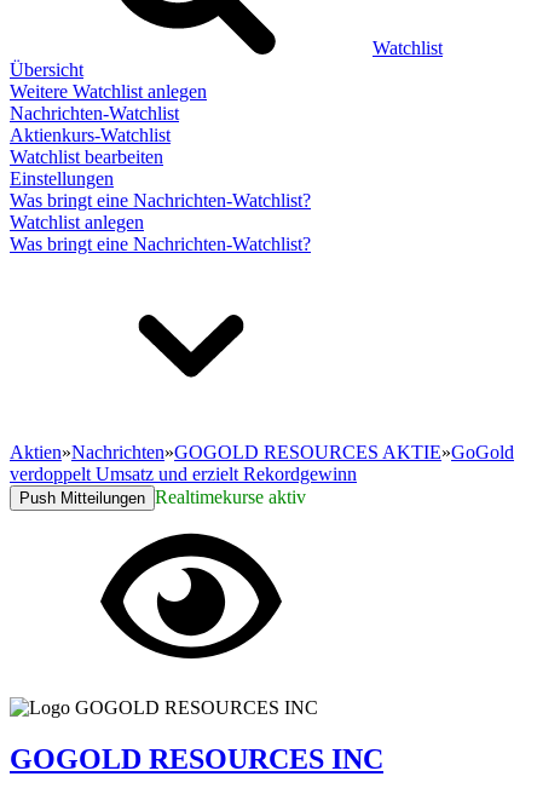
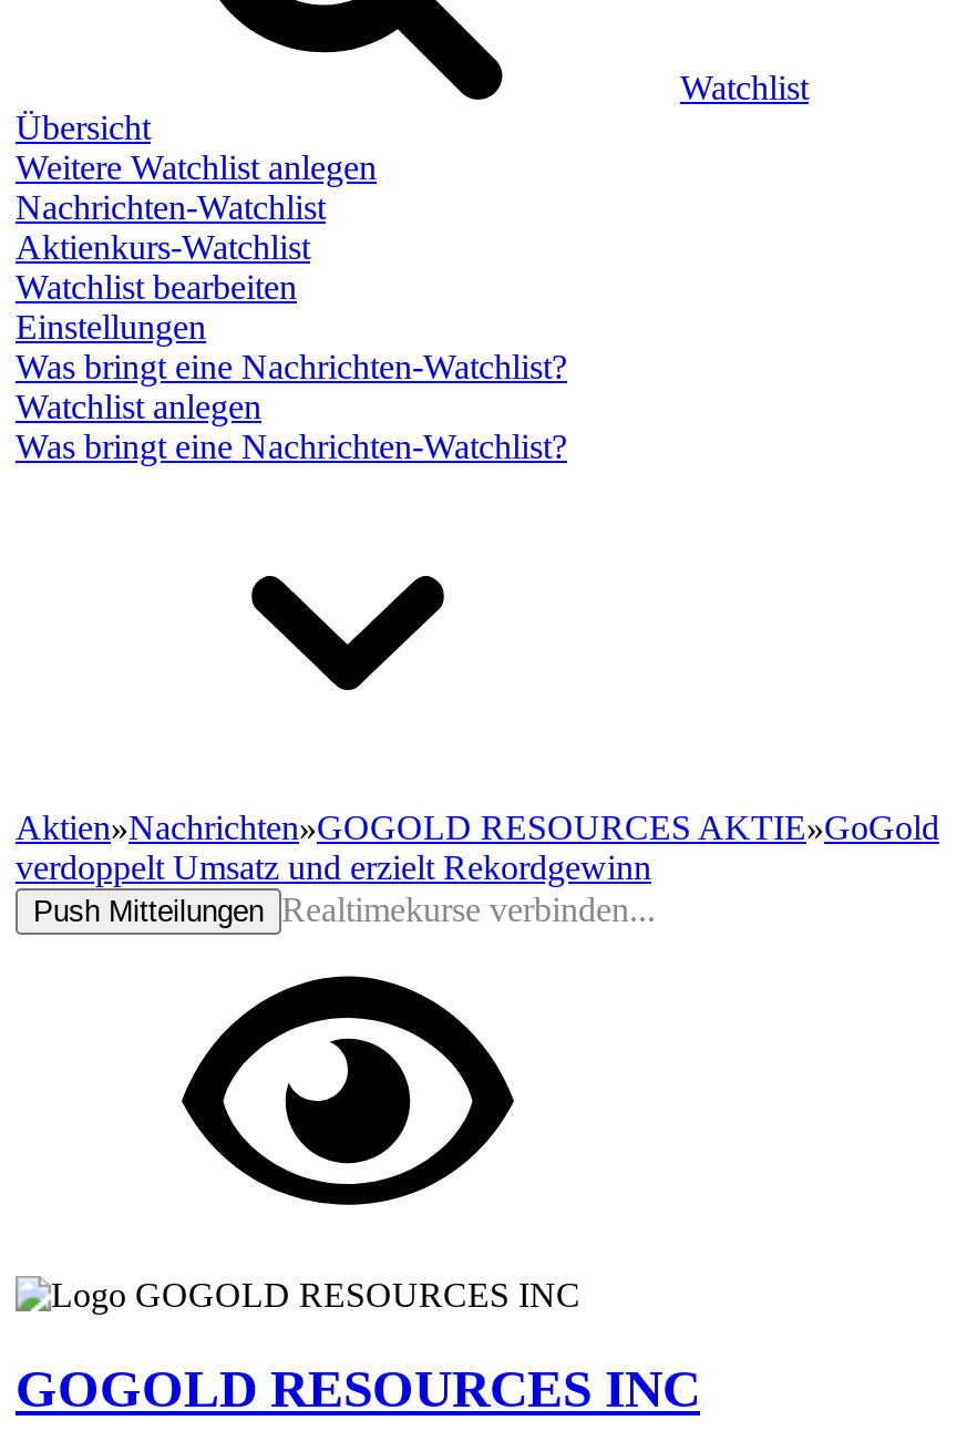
[19,487,306,507] Push Mitteilungen Realtimekurse aktiv -> [33,890,656,928] Push Mitteilungen Realtimekurse verbinden...

